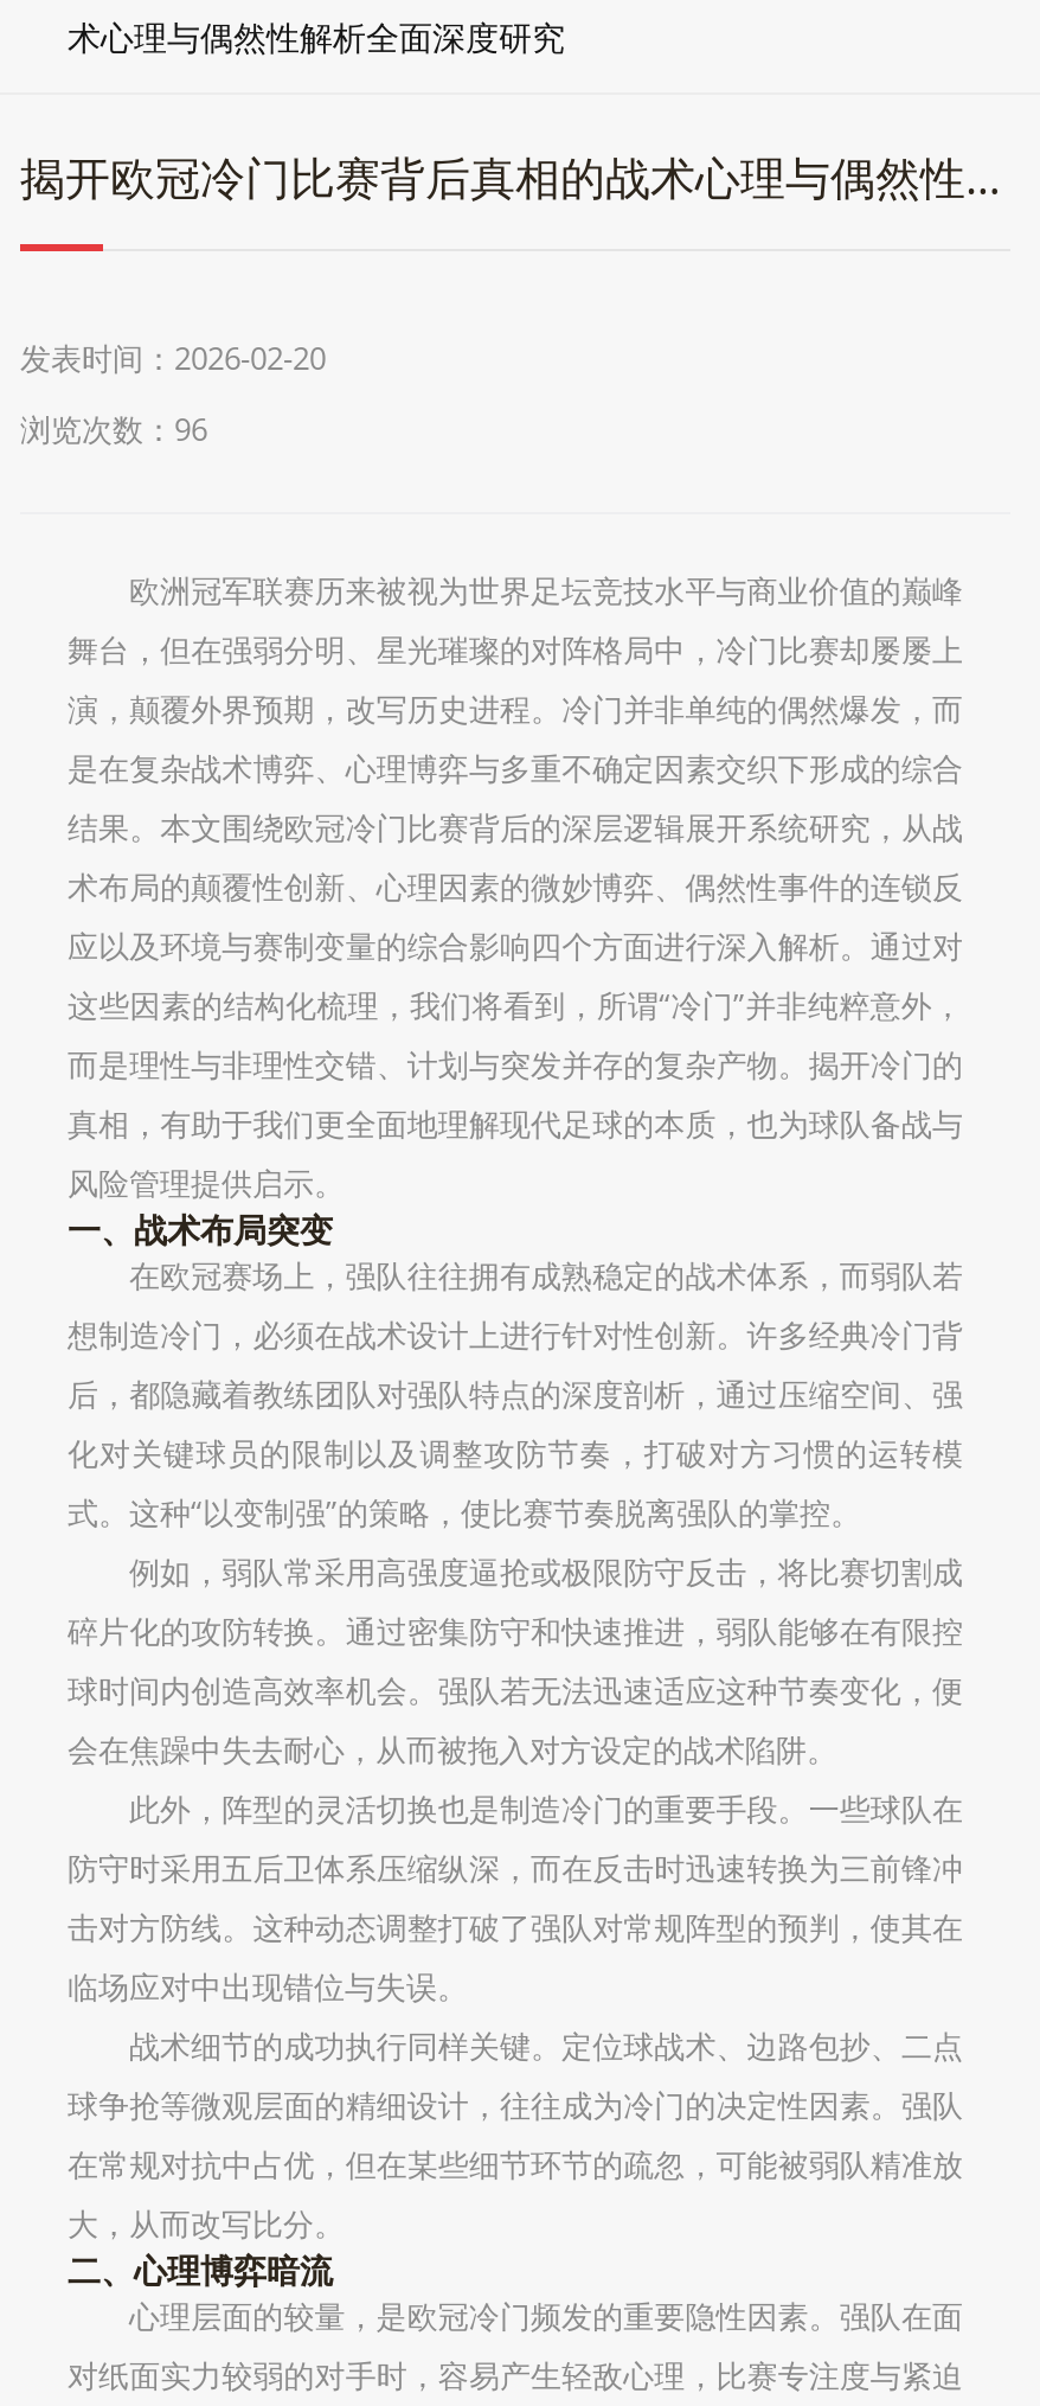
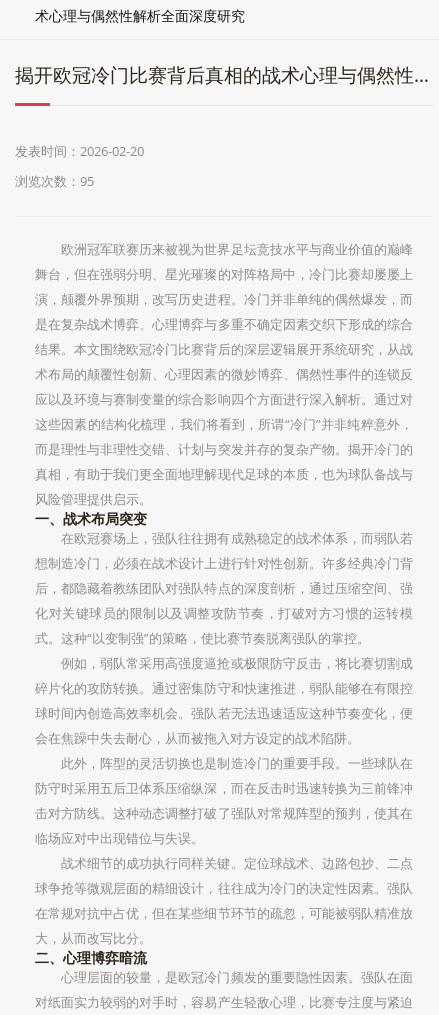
[20,408,207,450] 浏览次数：96 -> [15,172,94,190] 浏览次数：95

